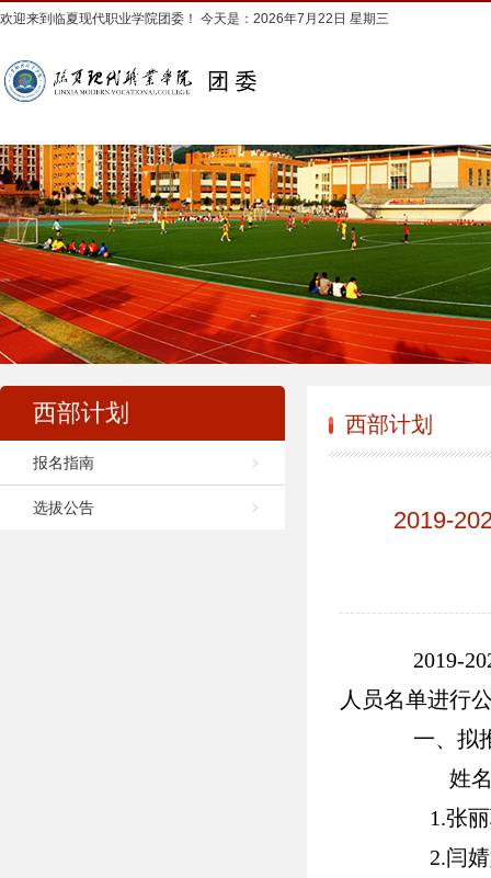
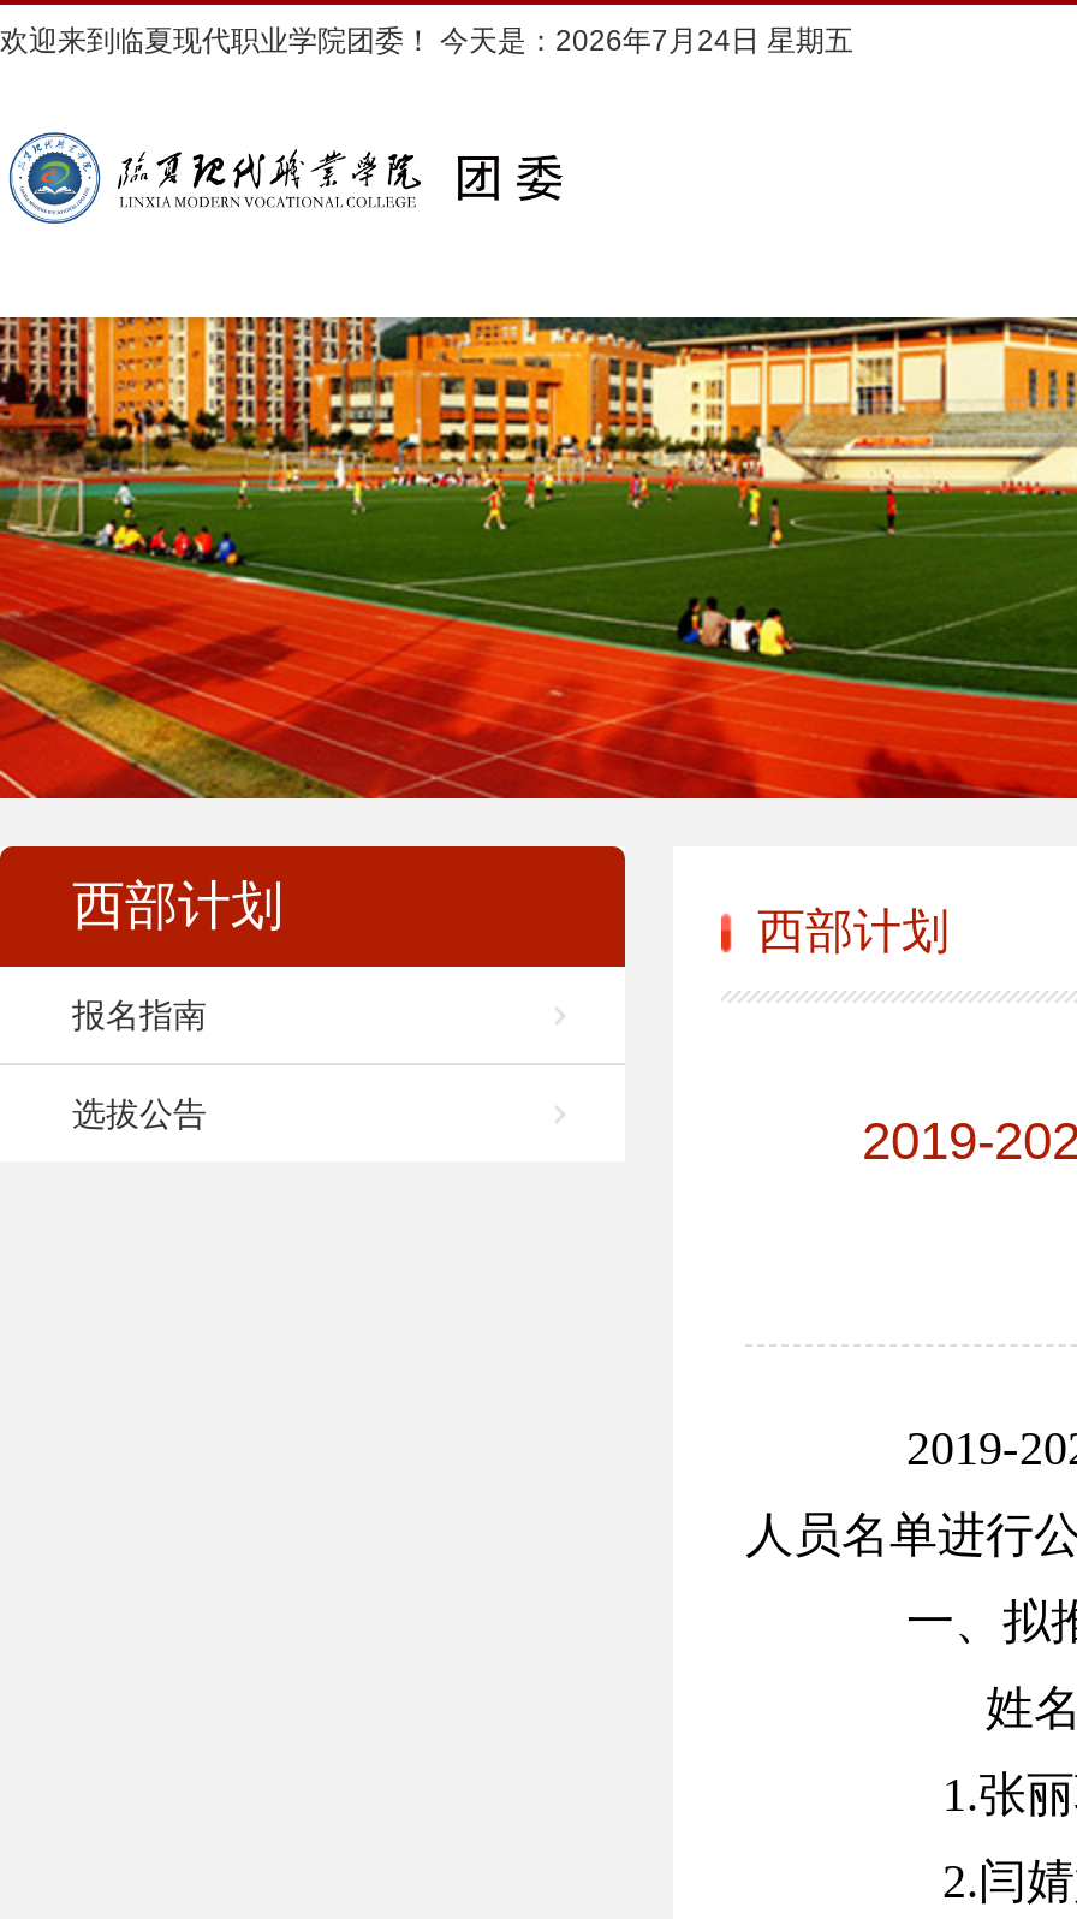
[0,11,389,26] 欢迎来到临夏现代职业学院团委！ 今天是：2026年7月22日 星期三 -> [0,24,853,58] 欢迎来到临夏现代职业学院团委！ 今天是：2026年7月24日 星期五

